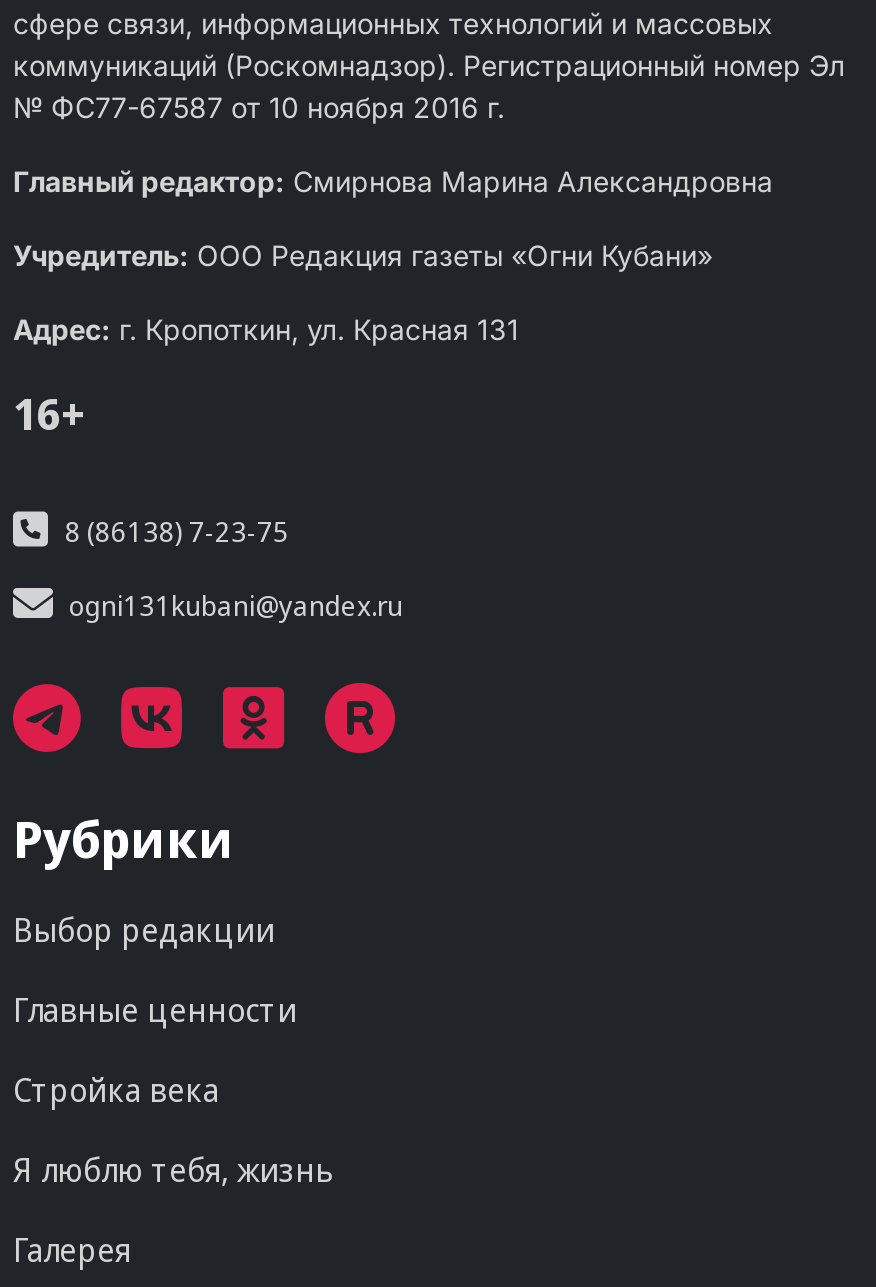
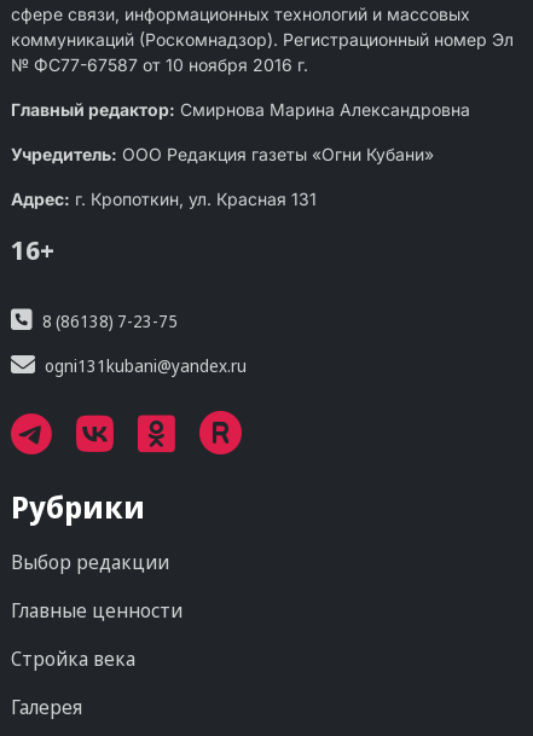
[13,1147,333,1191] Я люблю тебя, жизнь -> none

